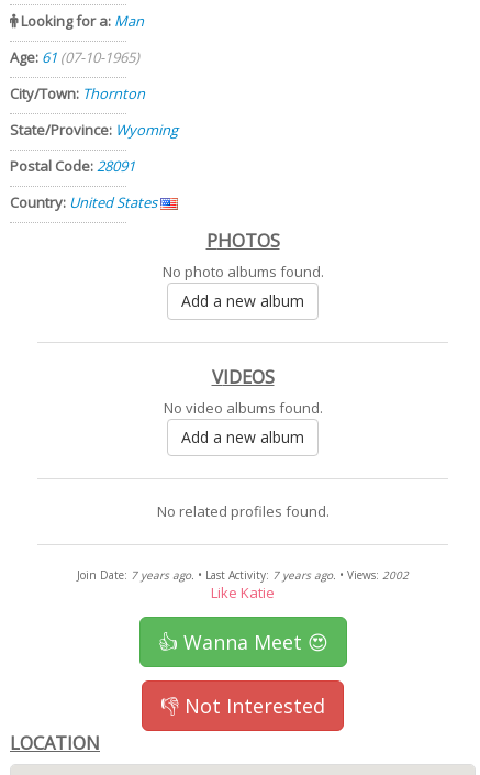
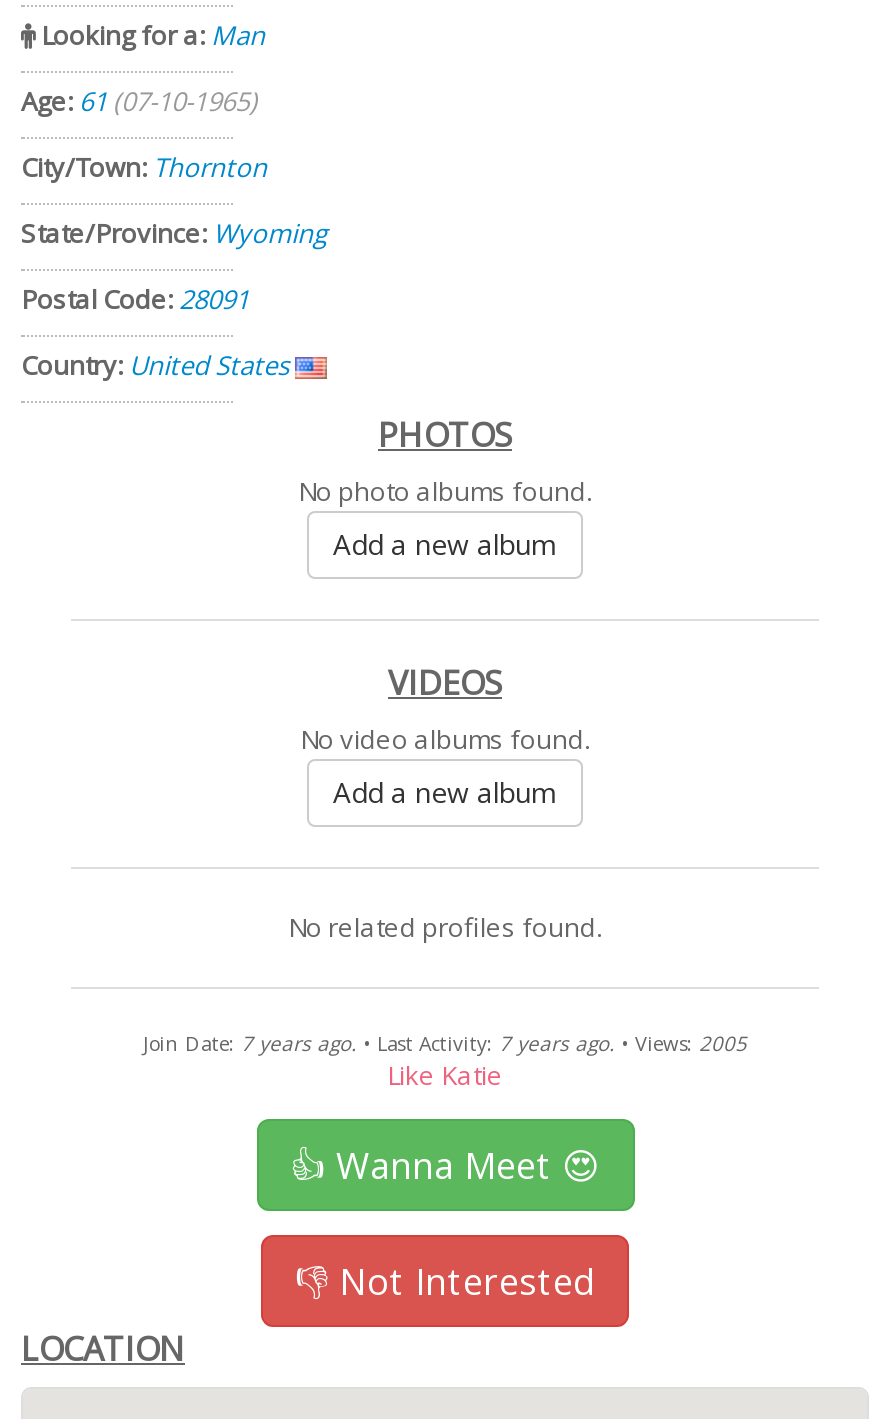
[77,567,409,583] Join Date: 7 years ago. • Last Activity: 7 years ago. • Views: 2002 -> [143,1029,747,1057] Join Date: 7 years ago. • Last Activity: 7 years ago. • Views: 2005

